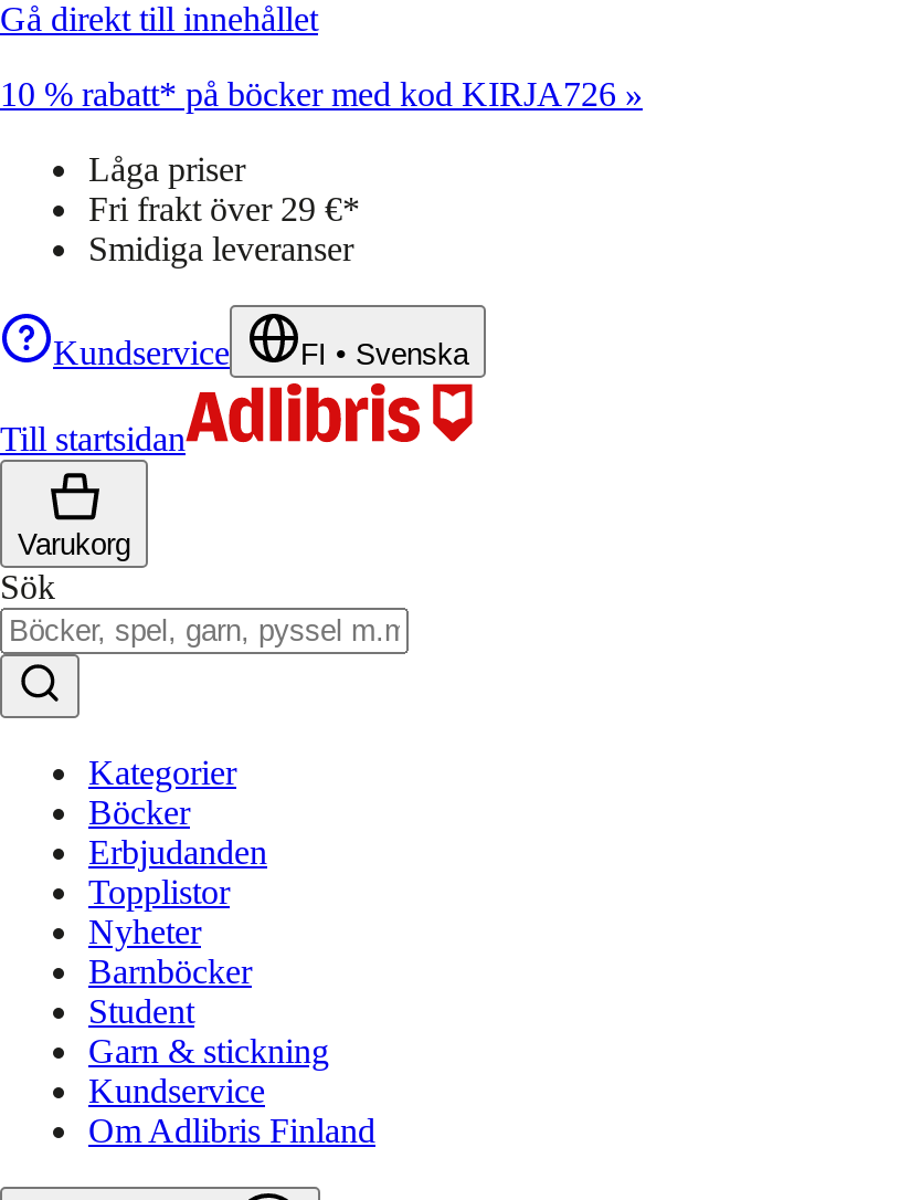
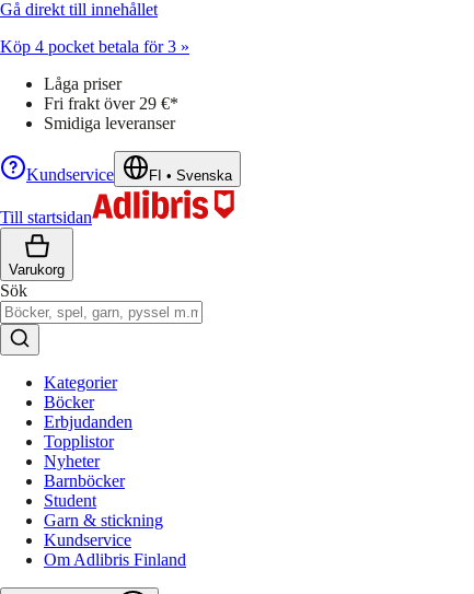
[0,75,643,113] 10 % rabatt* på böcker med kod KIRJA726 » -> [0,37,189,56] Köp 4 pocket betala för 3 »

